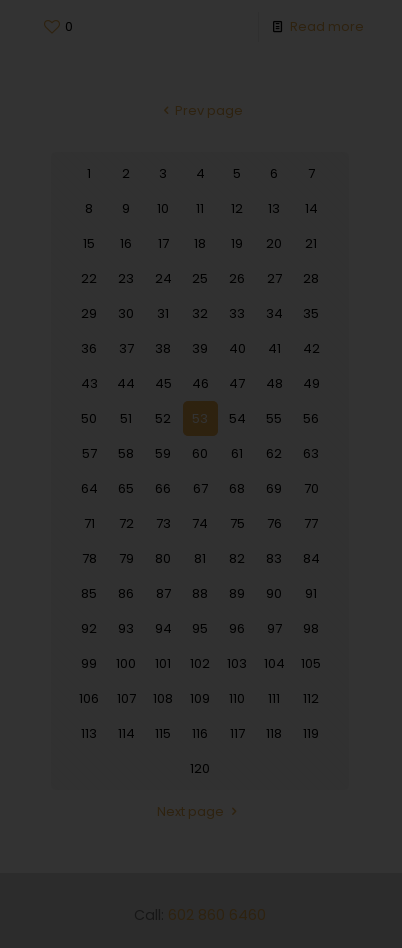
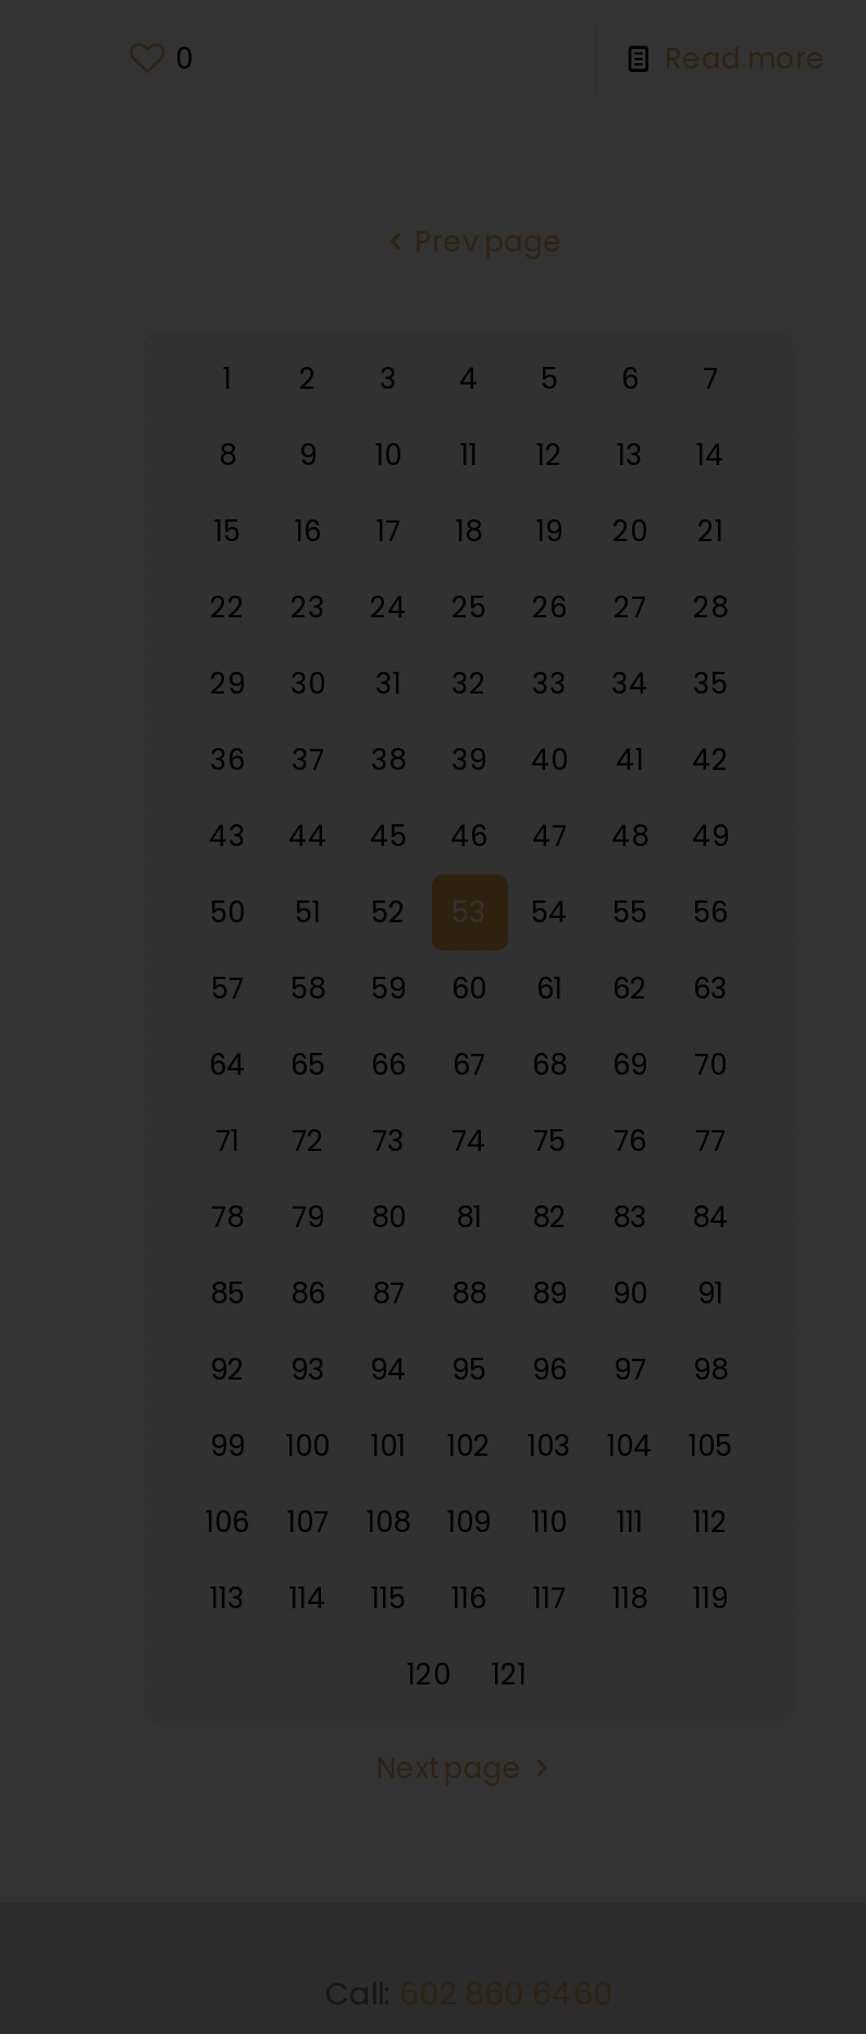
none -> [492,1655,527,1696] 121

